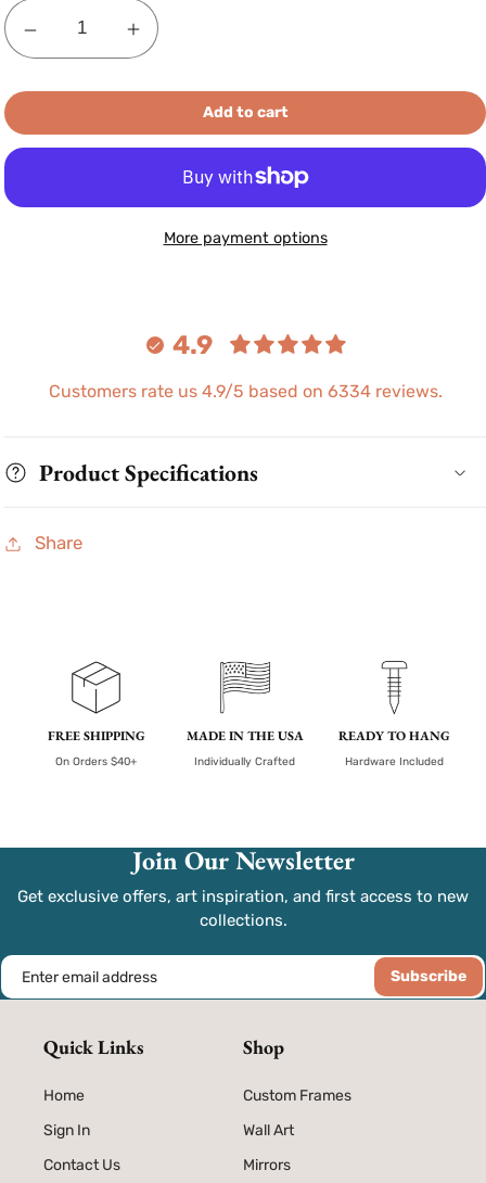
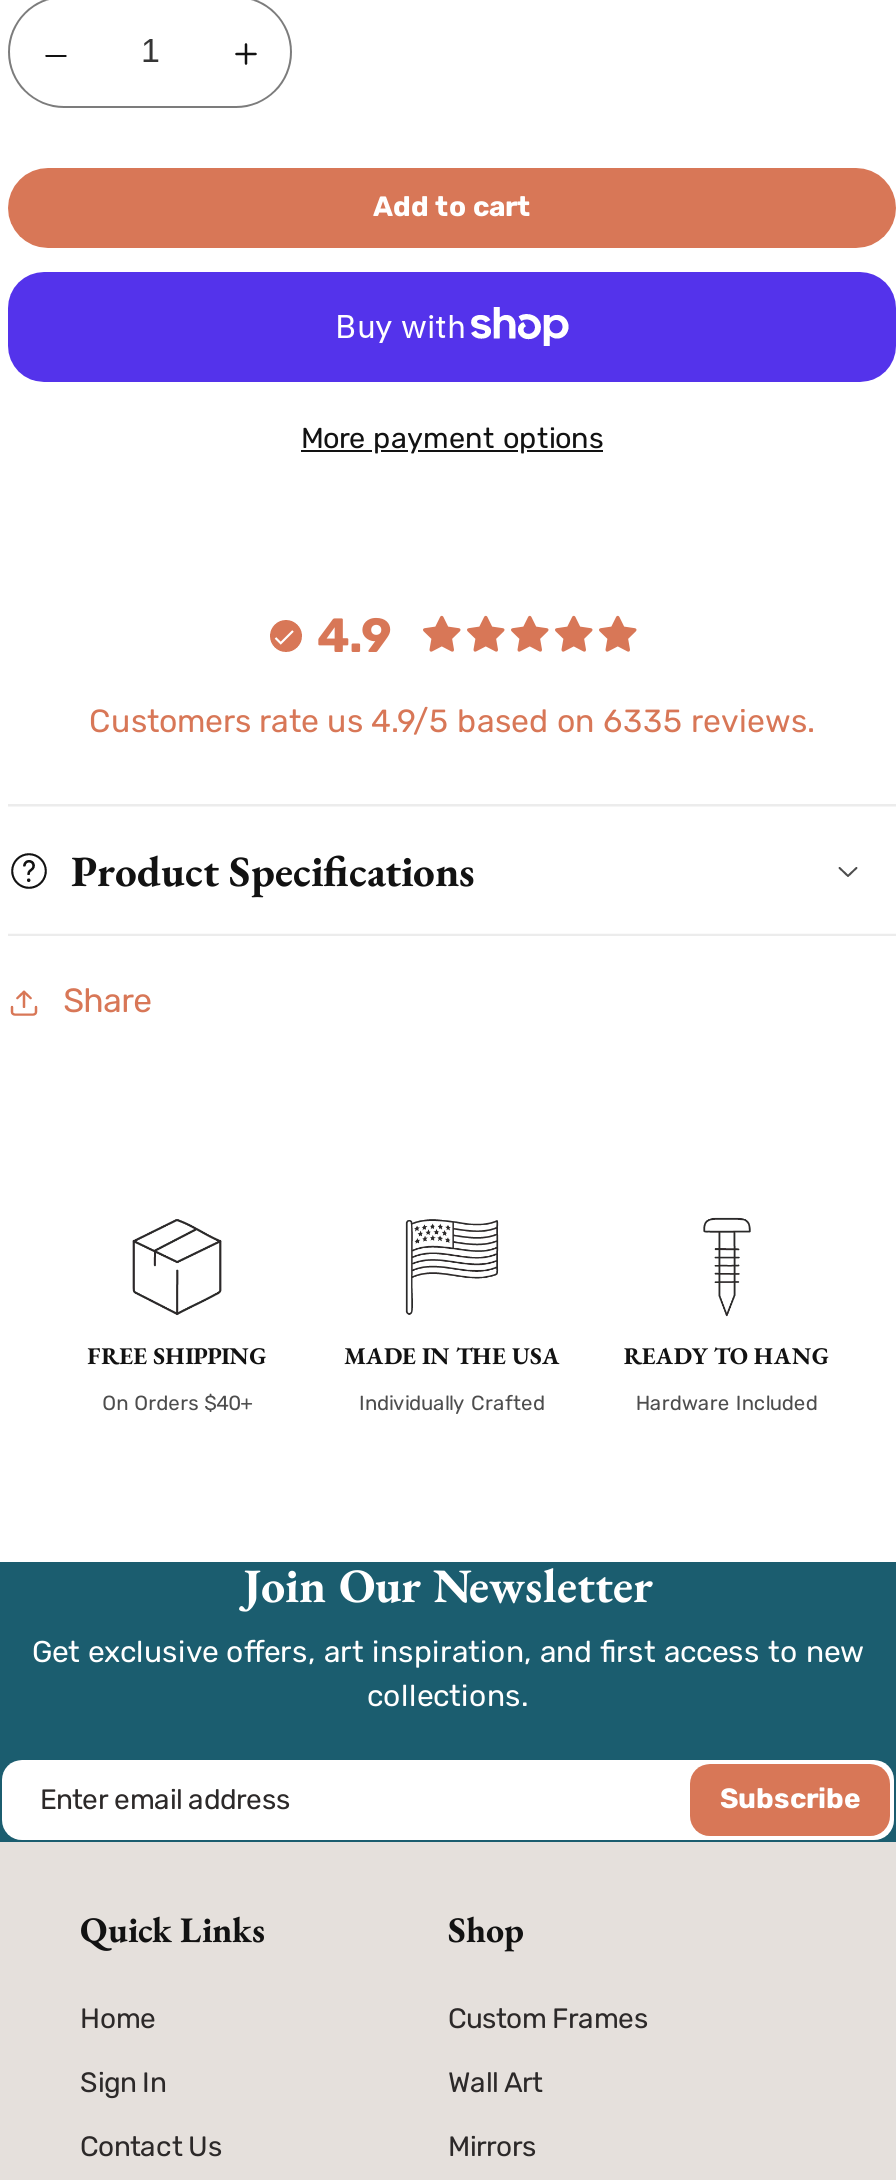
[48,381,442,402] Customers rate us 4.9/5 based on 6334 reviews. -> [89,702,815,740] Customers rate us 4.9/5 based on 6335 reviews.

